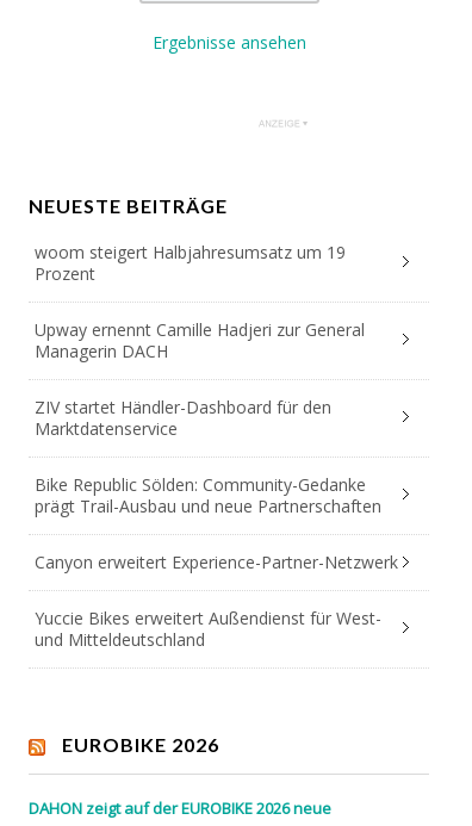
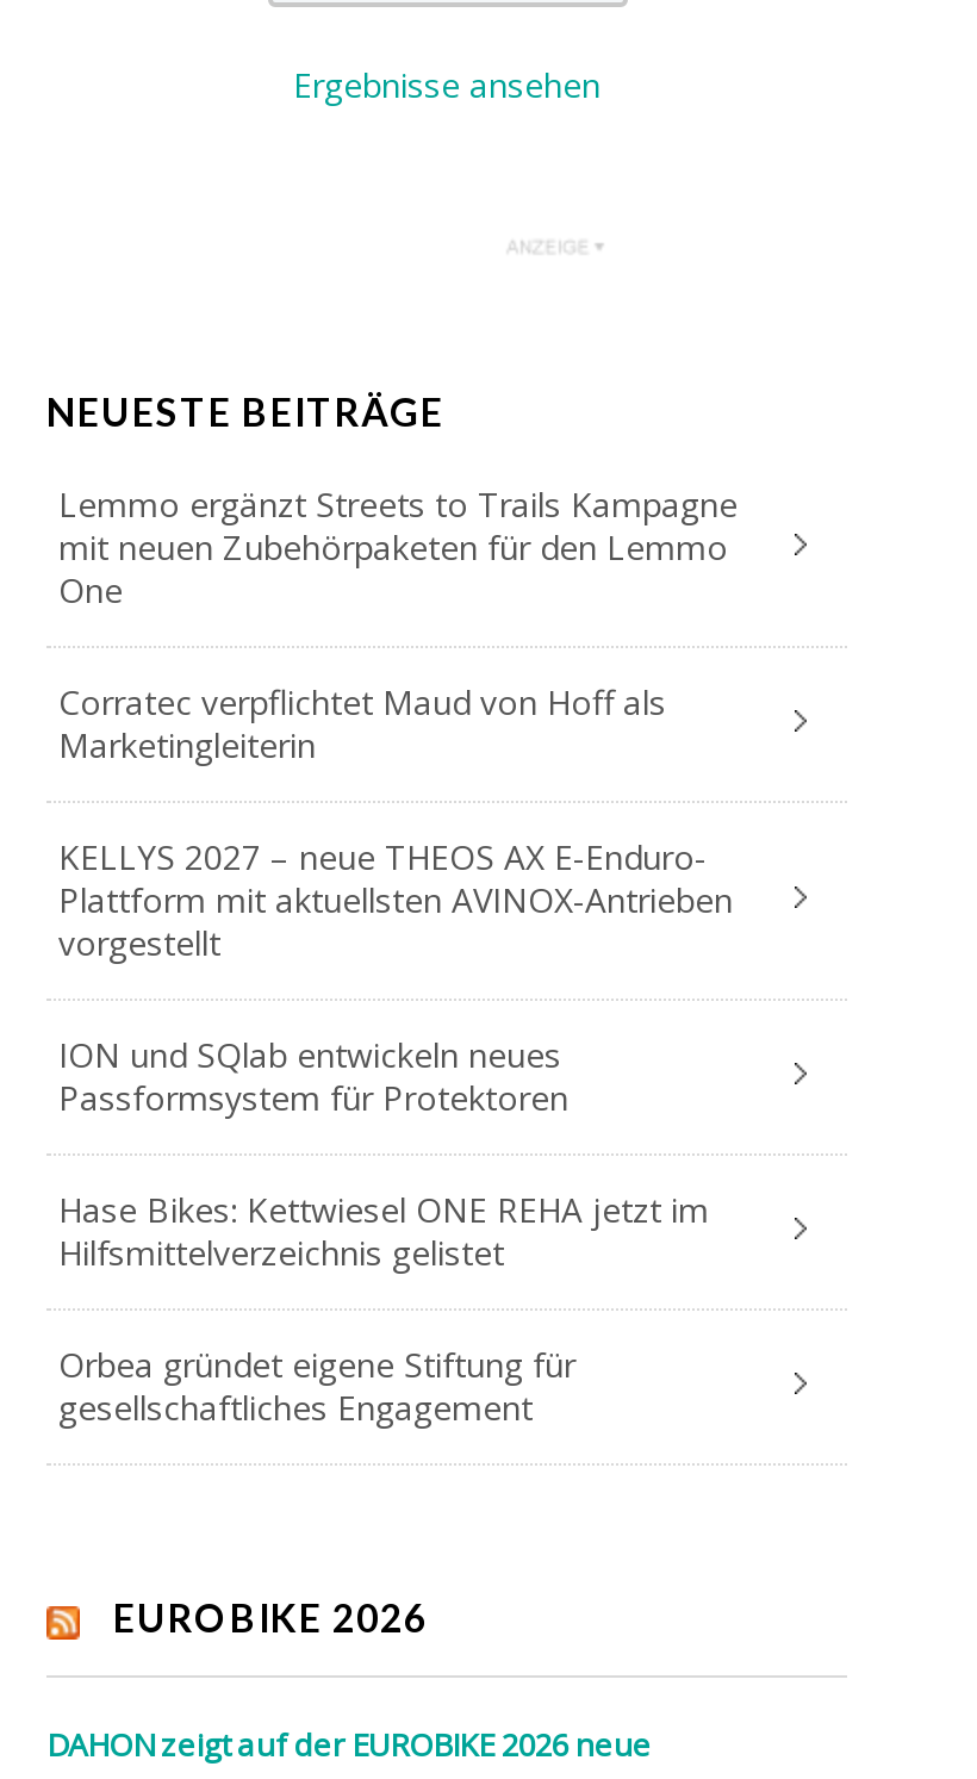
[35,241,346,285] woom steigert Halbjahresumsatz um 19 | Prozent -> [58,482,738,613] Lemmo ergänzt Streets to Trails Kampagne | mit neuen Zubehörpaketen für den Lemmo | One
[35,318,365,363] Upway ernennt Camille Hadjeri zur General | Managerin DACH -> [58,680,666,768] Corratec verpflichtet Maud von Hoff als | Marketingleiterin
[35,396,331,440] ZIV startet Händler-Dashboard für den | Marktdatenservice -> [58,835,733,966] KELLYS 2027 – neue THEOS AX E-Enduro- | Plattform mit aktuellsten AVINOX-Antrieben | vorgestellt
[35,473,381,518] Bike Republic Sölden: Community-Gedanke | prägt Trail-Ausbau und neue Partnerschaften -> [58,1032,568,1121] ION und SQlab entwickeln neues | Passformsystem für Protektoren
[35,551,398,574] Canyon erweitert Experience-Partner-Netzwerk -> [58,1187,709,1275] Hase Bikes: Kettwiesel ONE REHA jetzt im | Hilfsmittelverzeichnis gelistet
[35,607,381,651] Yuccie Bikes erweitert Außendienst für West- | und Mitteldeutschland -> [58,1342,575,1430] Orbea gründet eigene Stiftung für | gesellschaftliches Engagement

